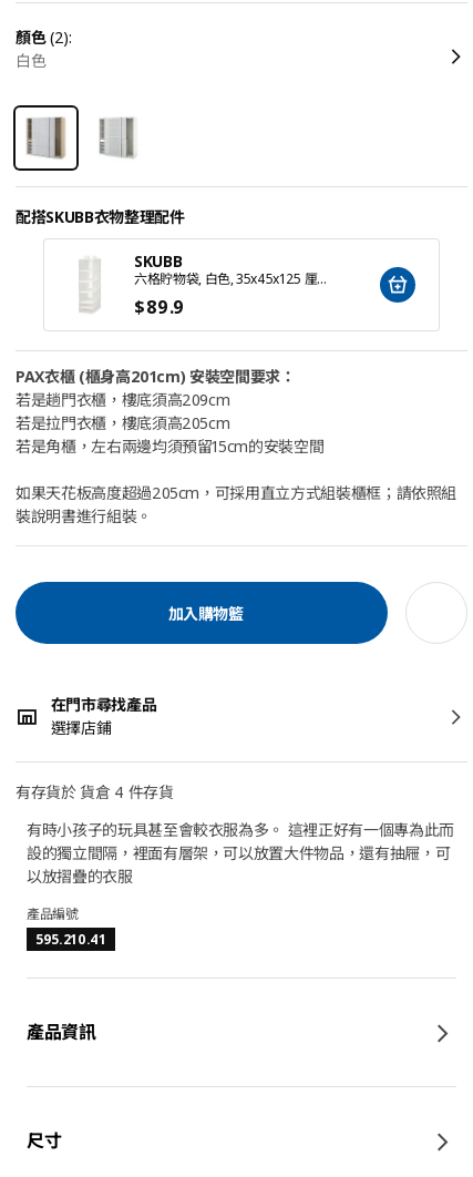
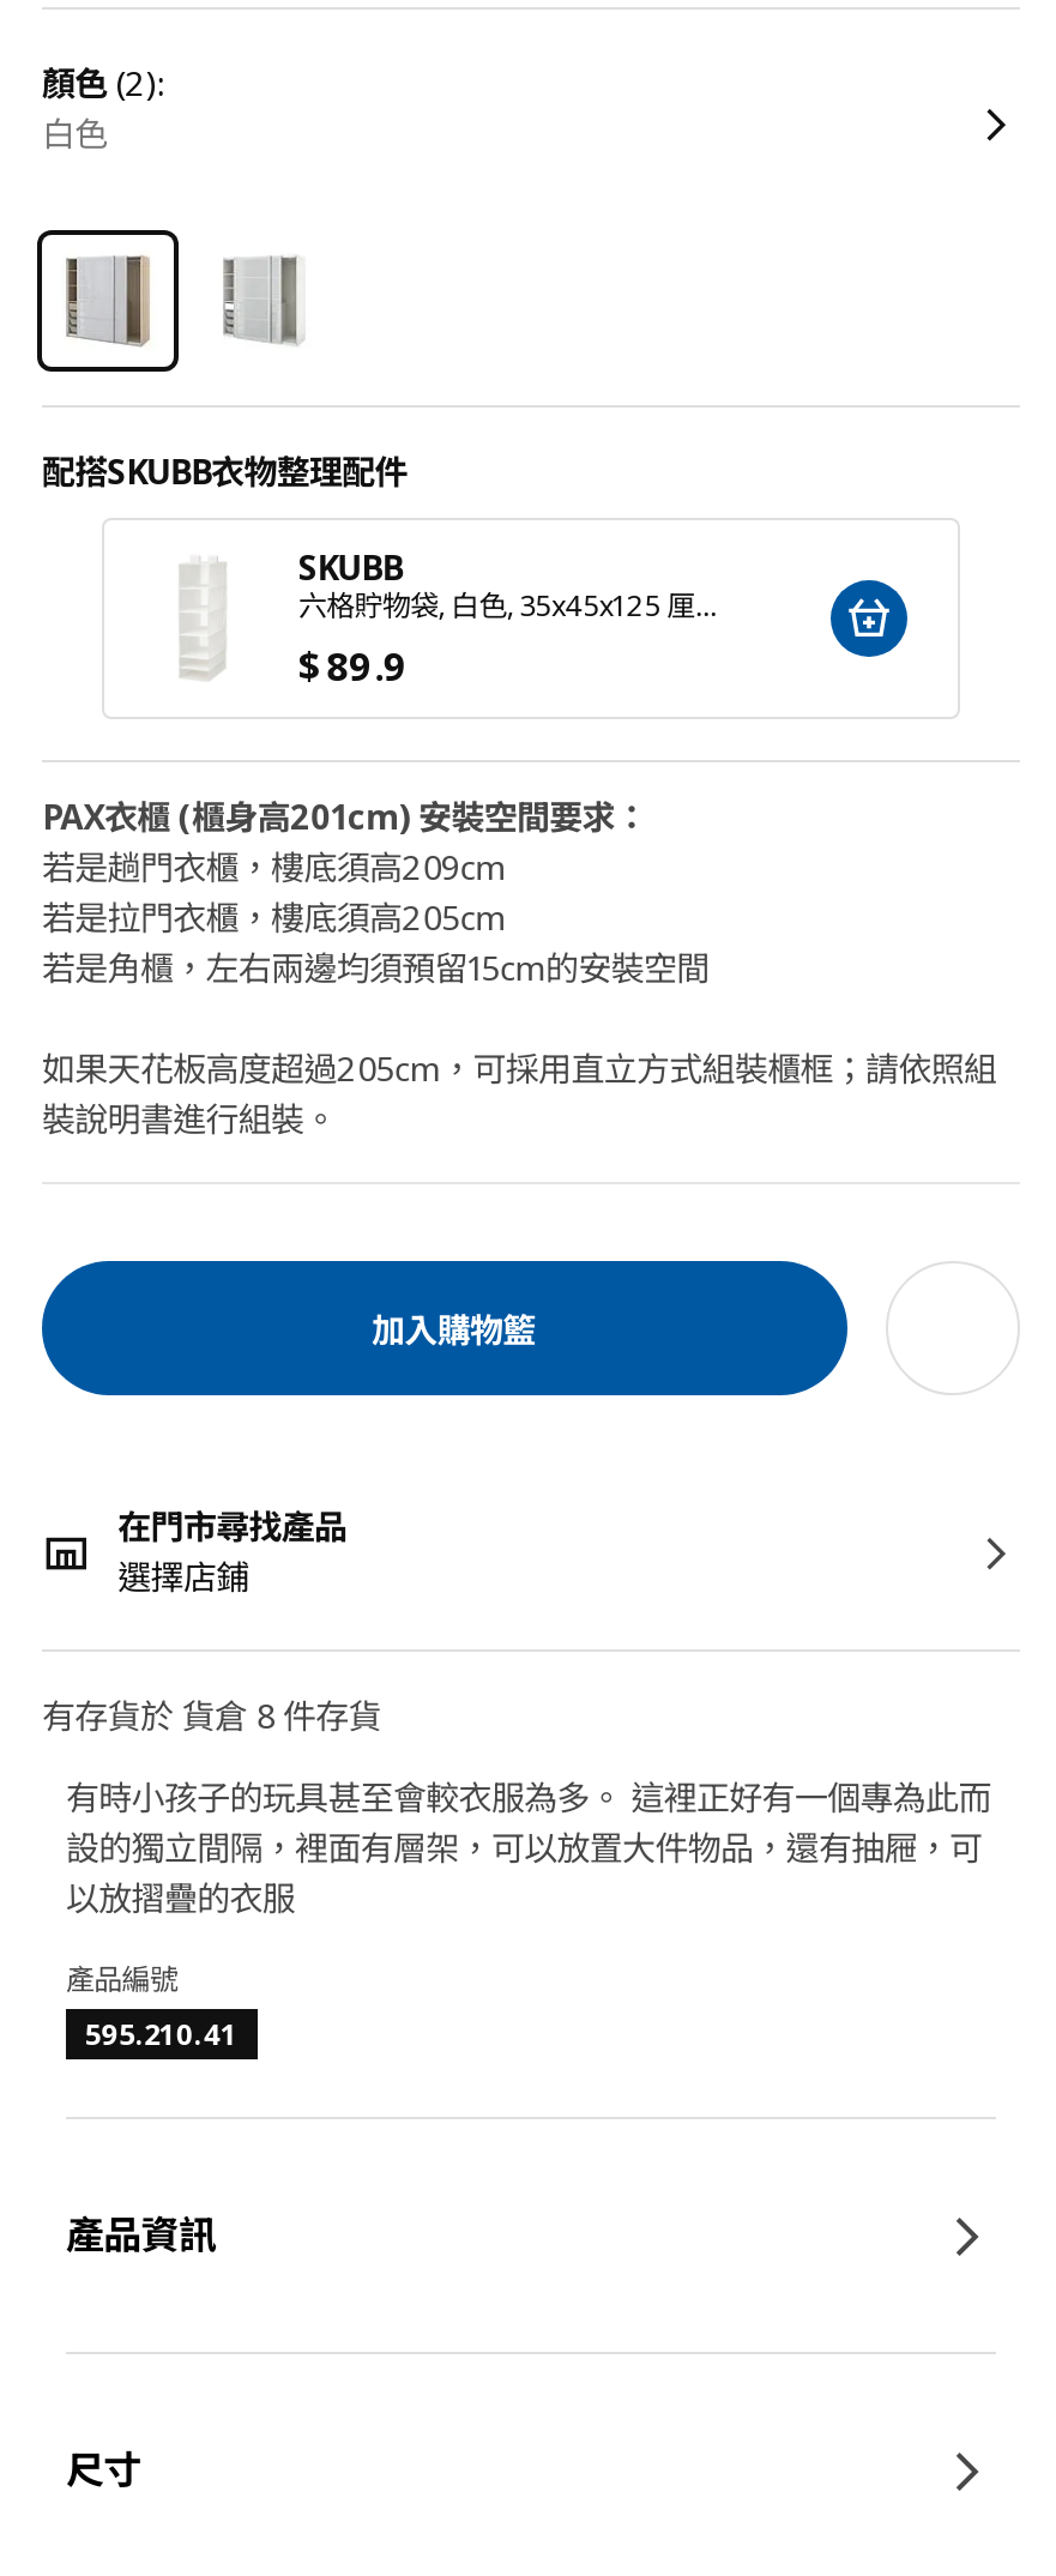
[16,781,173,802] 有存貨於 貨倉 4 件存貨 -> [42,1693,381,1738] 有存貨於 貨倉 8 件存貨

